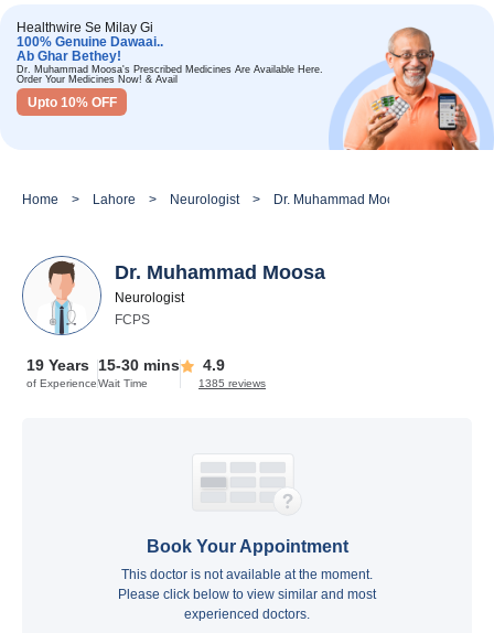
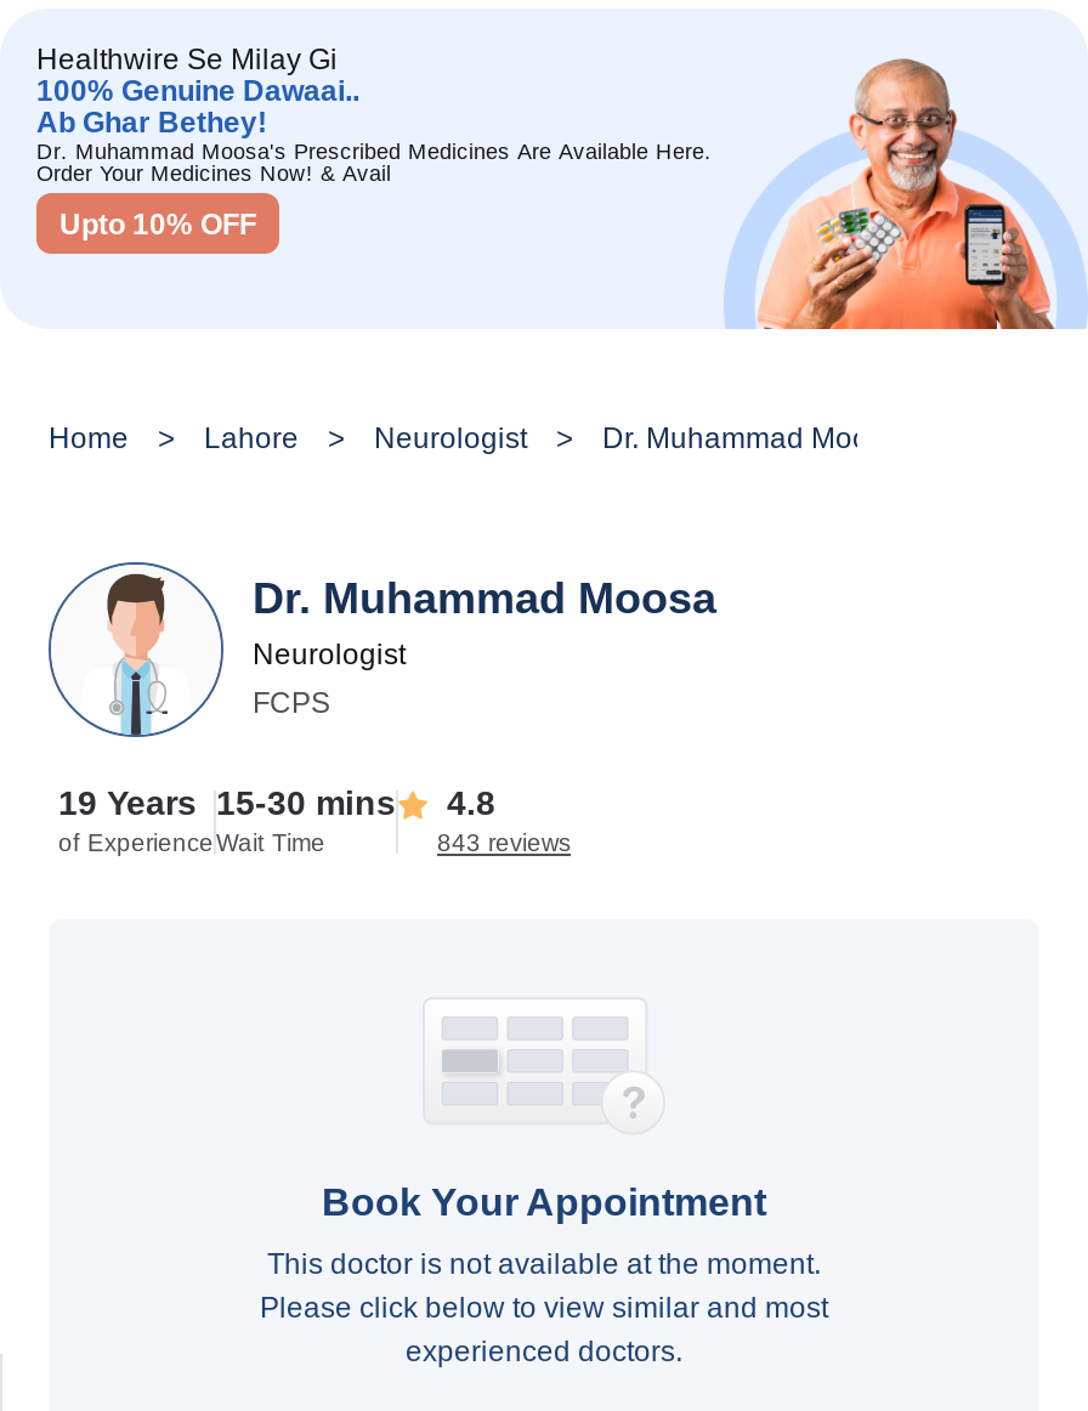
[26,356,225,374] 19 Years 15-30 mins 4.9 -> [58,784,495,823] 19 Years 15-30 mins 4.8
[198,377,266,390] 1385 reviews -> [437,830,571,857] 843 reviews

